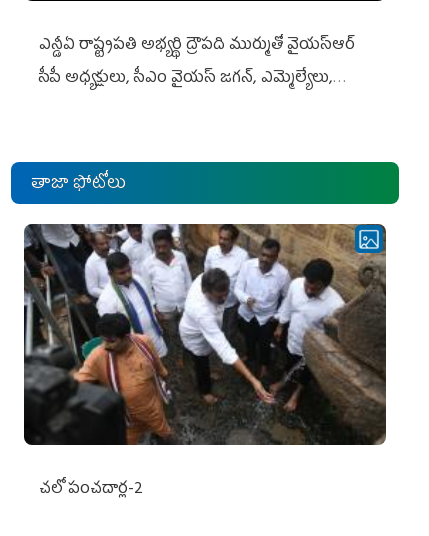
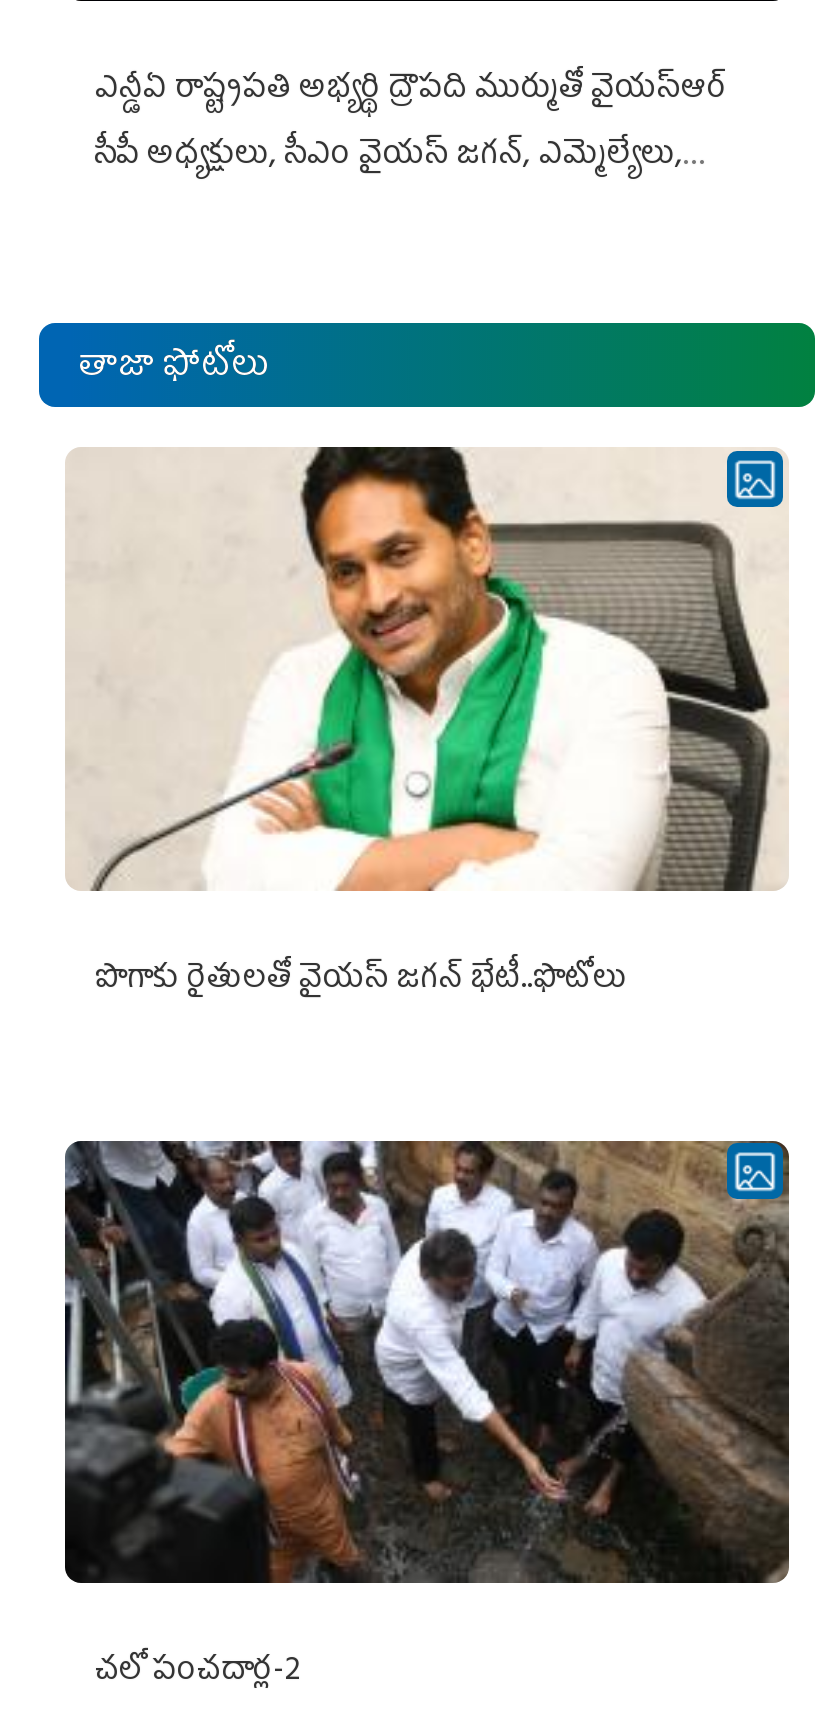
none -> [65,446,789,1010] [image] | పొగాకు రైతులతో వైయస్‌ జగన్‌ భేటీ..ఫొటోలు

